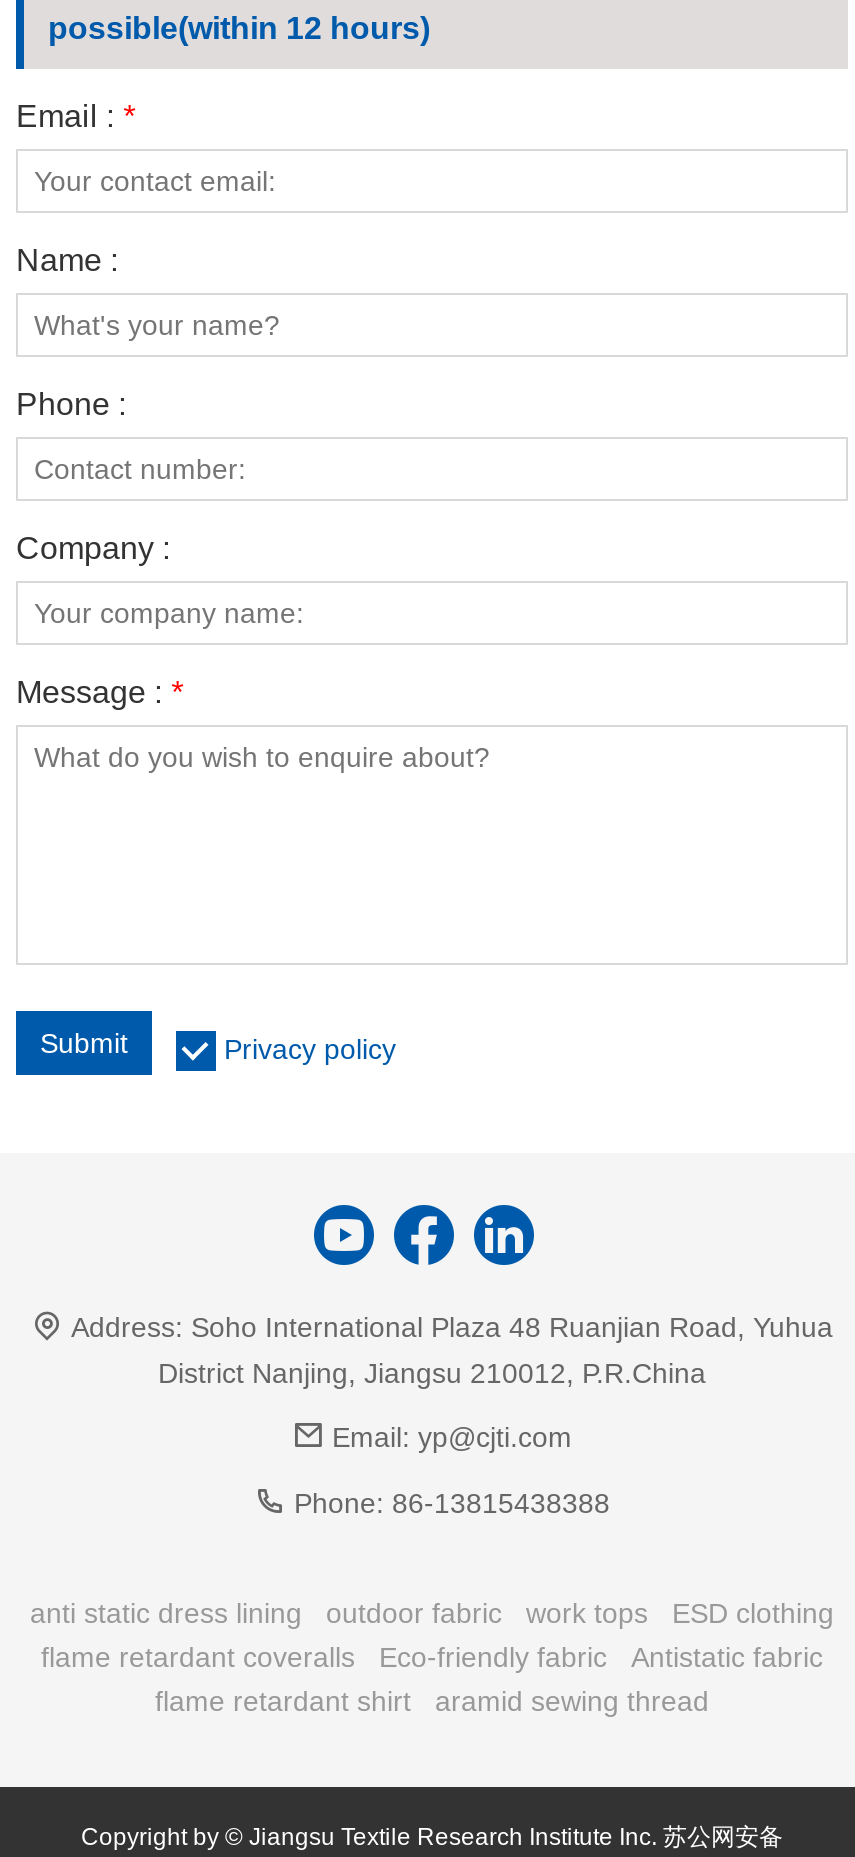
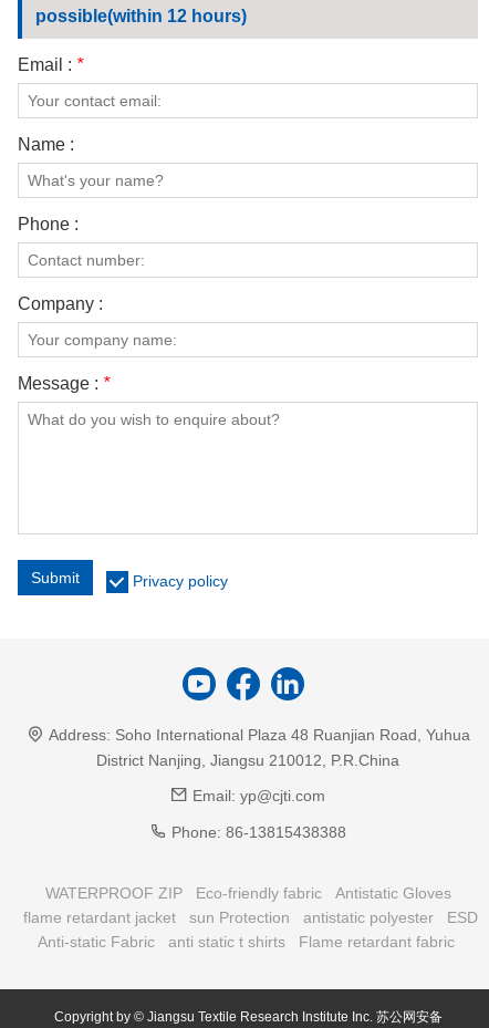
[30,1597,834,1673] anti static dress lining | outdoor fabric | work tops | ESD clothing | flame retardant coveralls -> [45,884,182,902] WATERPROOF ZIP
[155,1641,823,1717] Antistatic fabric | flame retardant shirt | aramid sewing thread -> [23,884,477,950] Antistatic Gloves | flame retardant jacket | sun Protection | antistatic polyester | ESD | Anti-static Fabric | anti static t shirts | Flame retardant fabric
moved [379,1641,607,1673] -> [195,884,321,902]: Eco-friendly fabric

